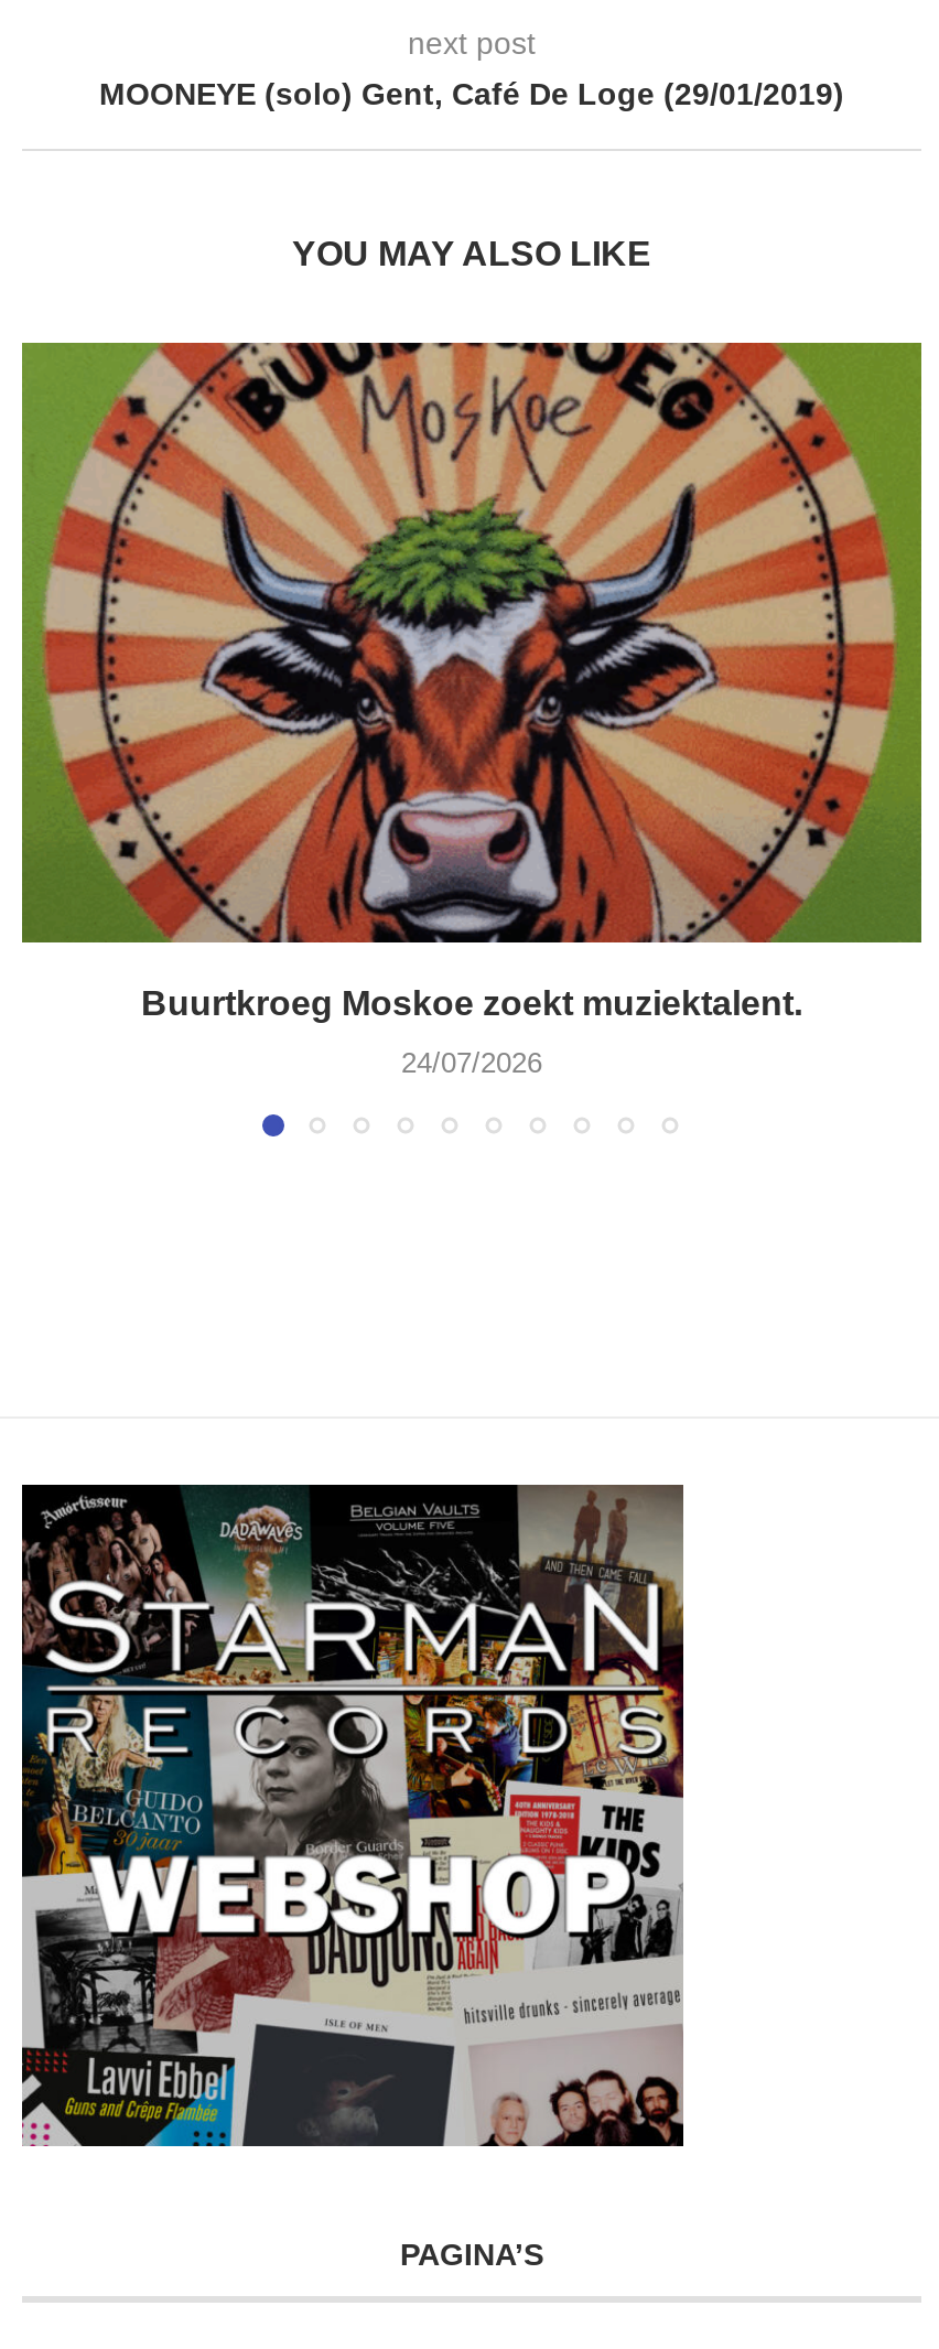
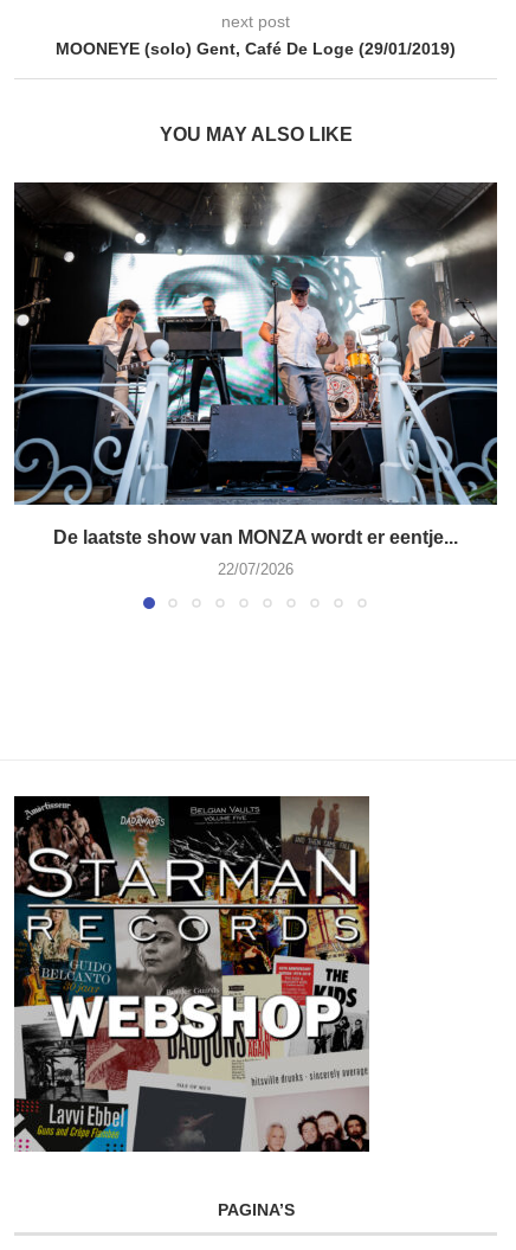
[20,341,924,1023] [image] | Buurtkroeg Moskoe zoekt muziektalent. -> [13,181,498,548] [image] | De laatste show van MONZA wordt er eentje...
[401,1047,542,1080] 24/07/2026 -> [218,561,294,579] 22/07/2026

